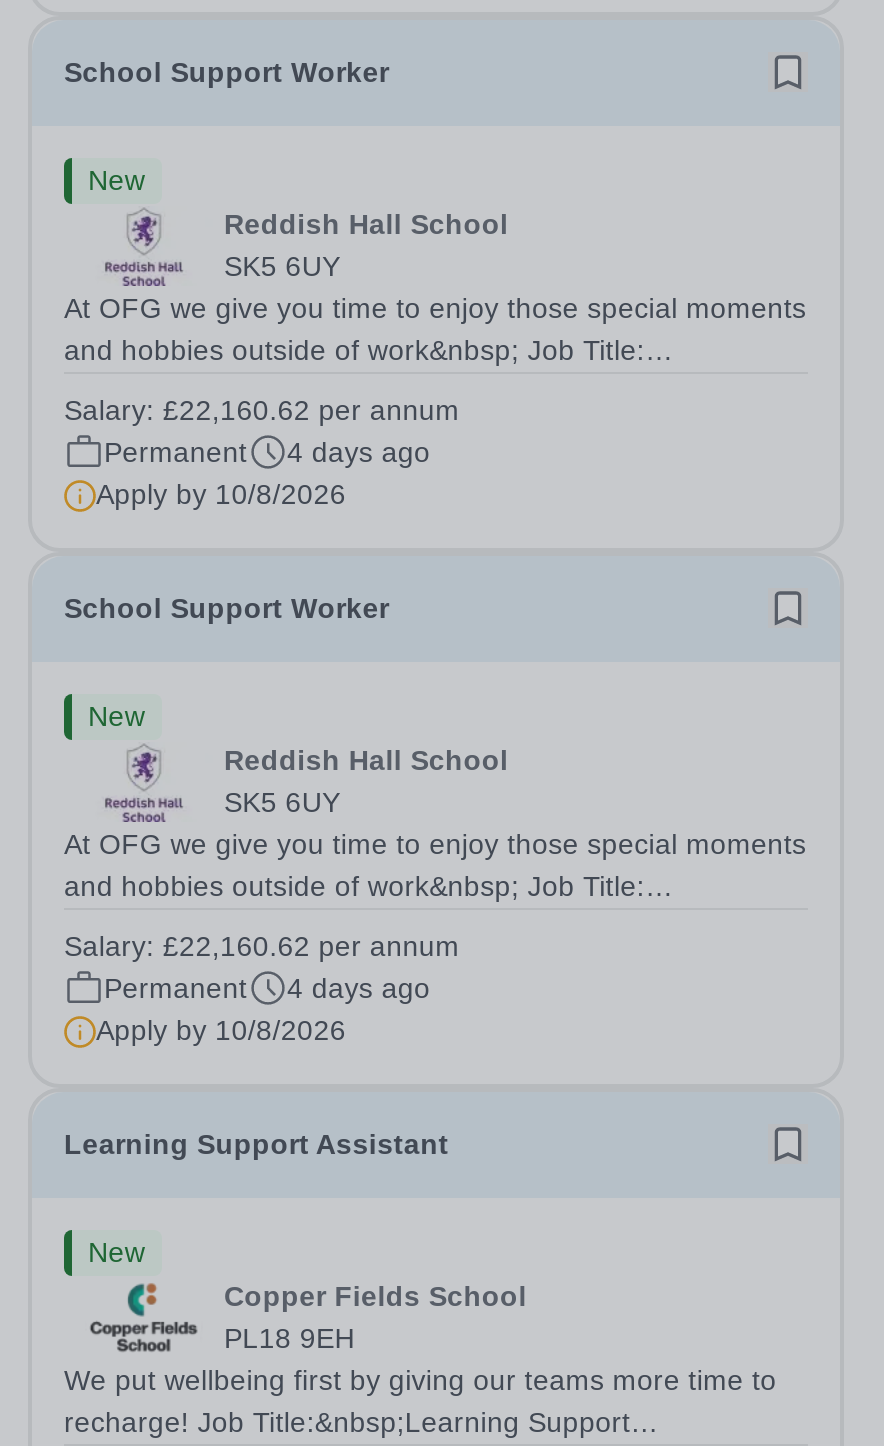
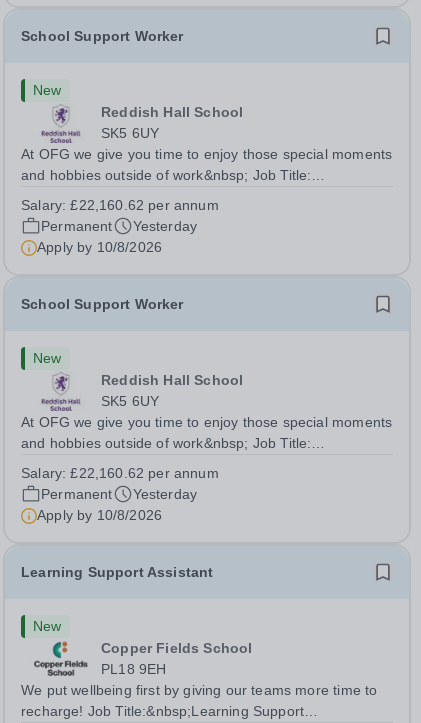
[287,436,430,468] 4 days ago -> [132,218,197,234] Yesterday
[287,972,430,1004] 4 days ago -> [132,486,197,502] Yesterday

